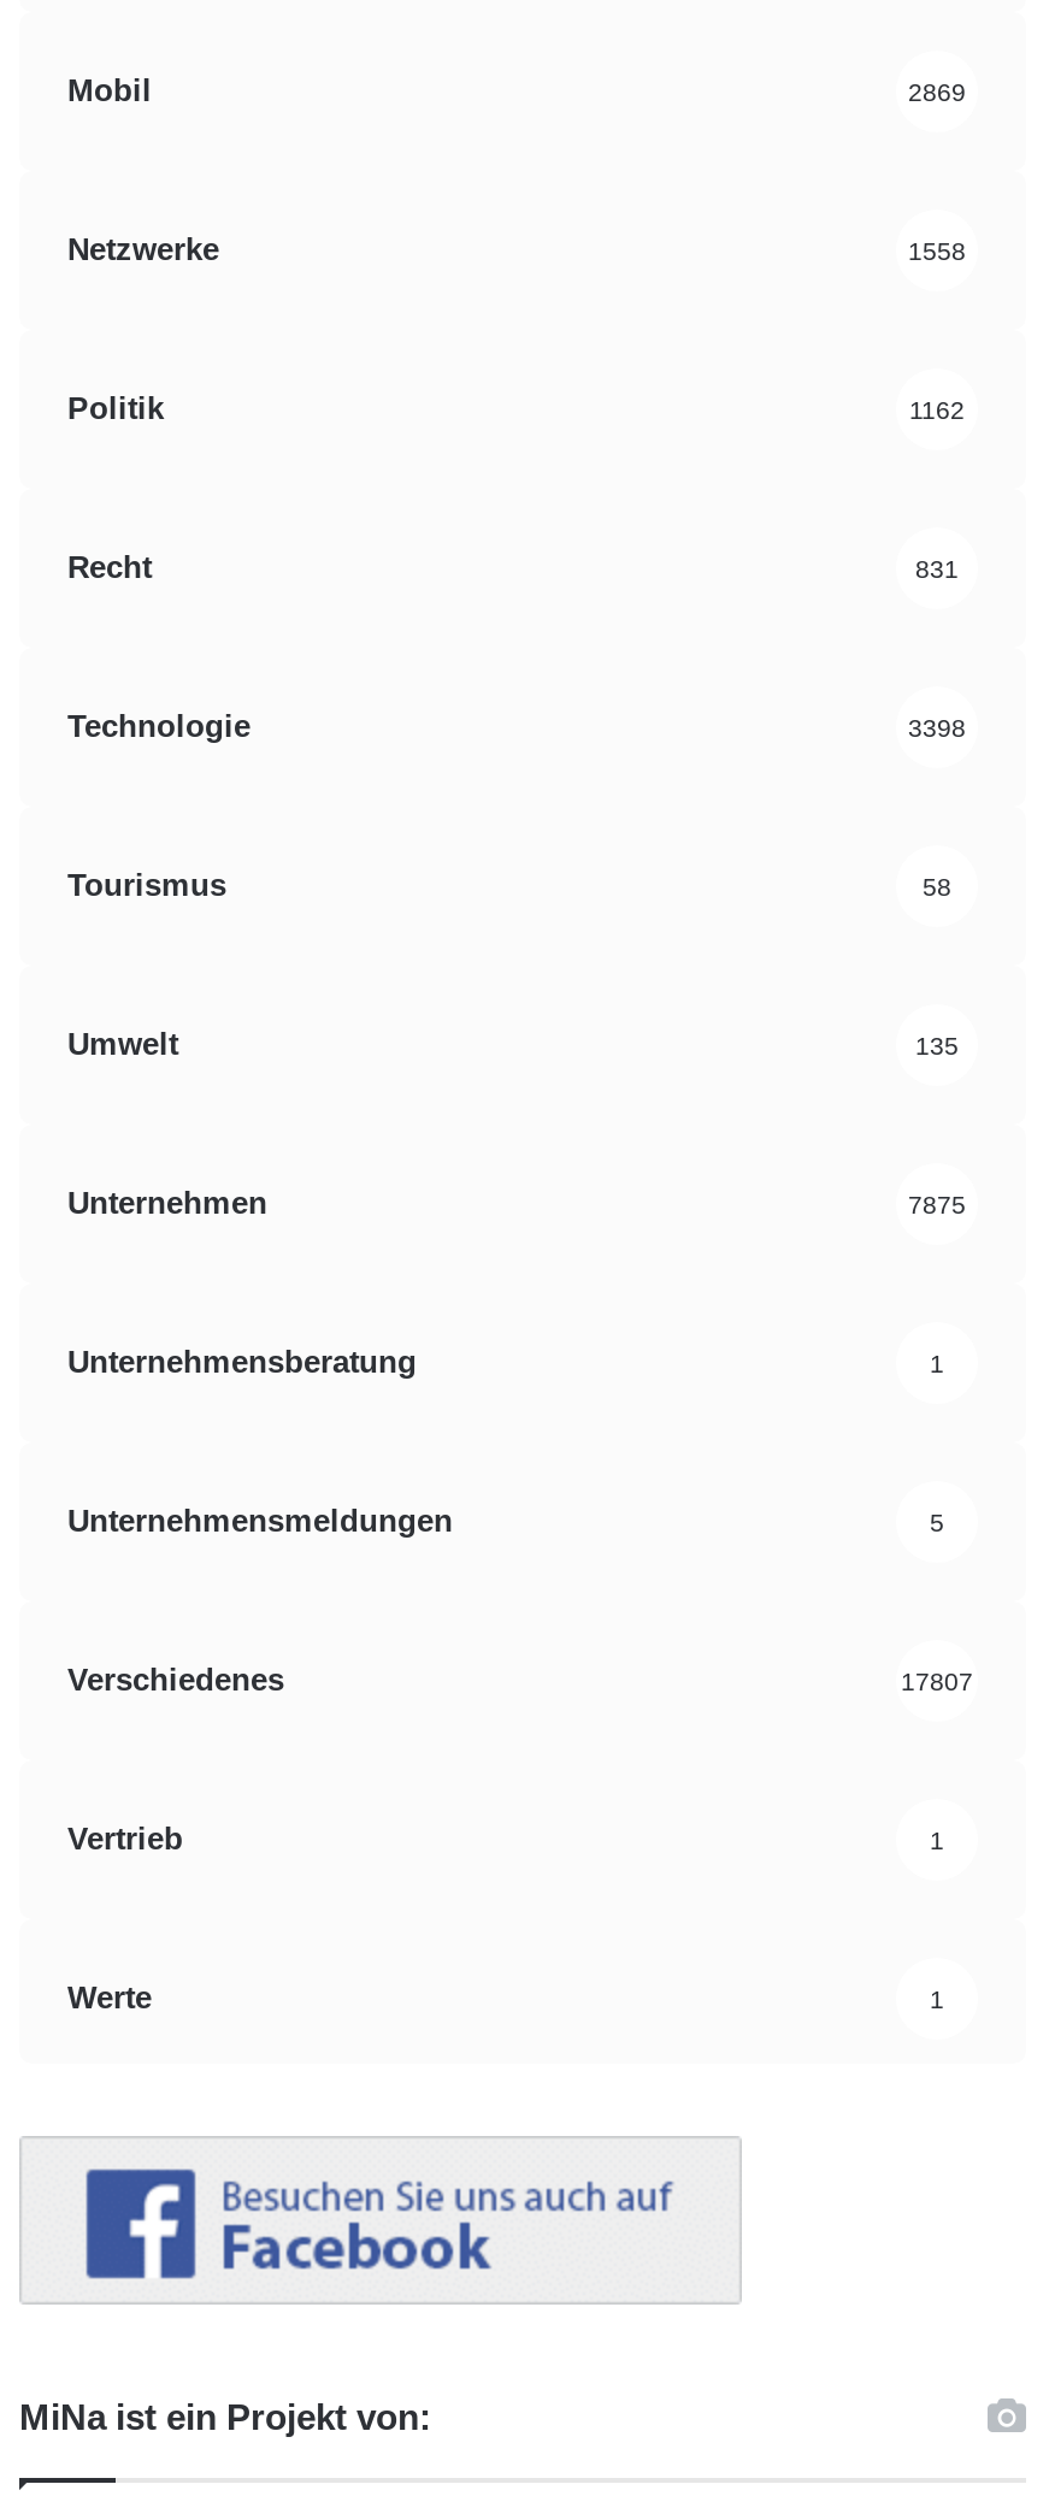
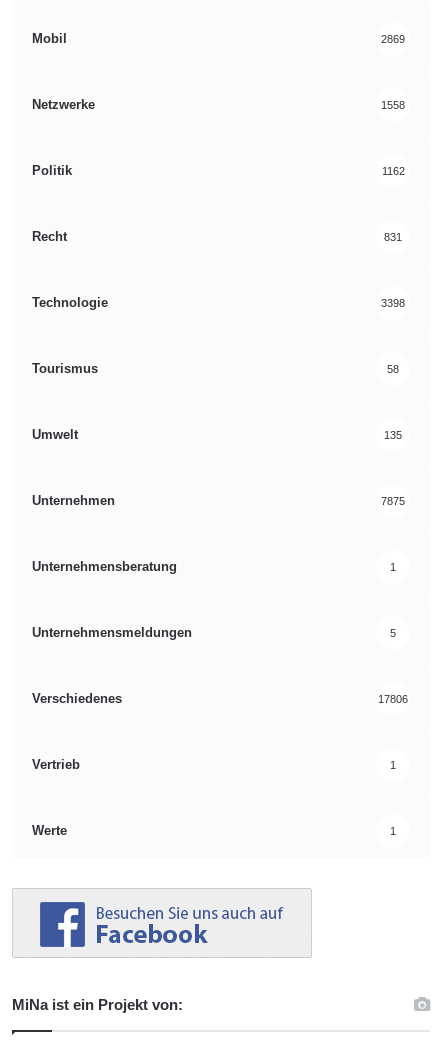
[901,1666,973,1695] 17807 -> [378,693,408,705] 17806

